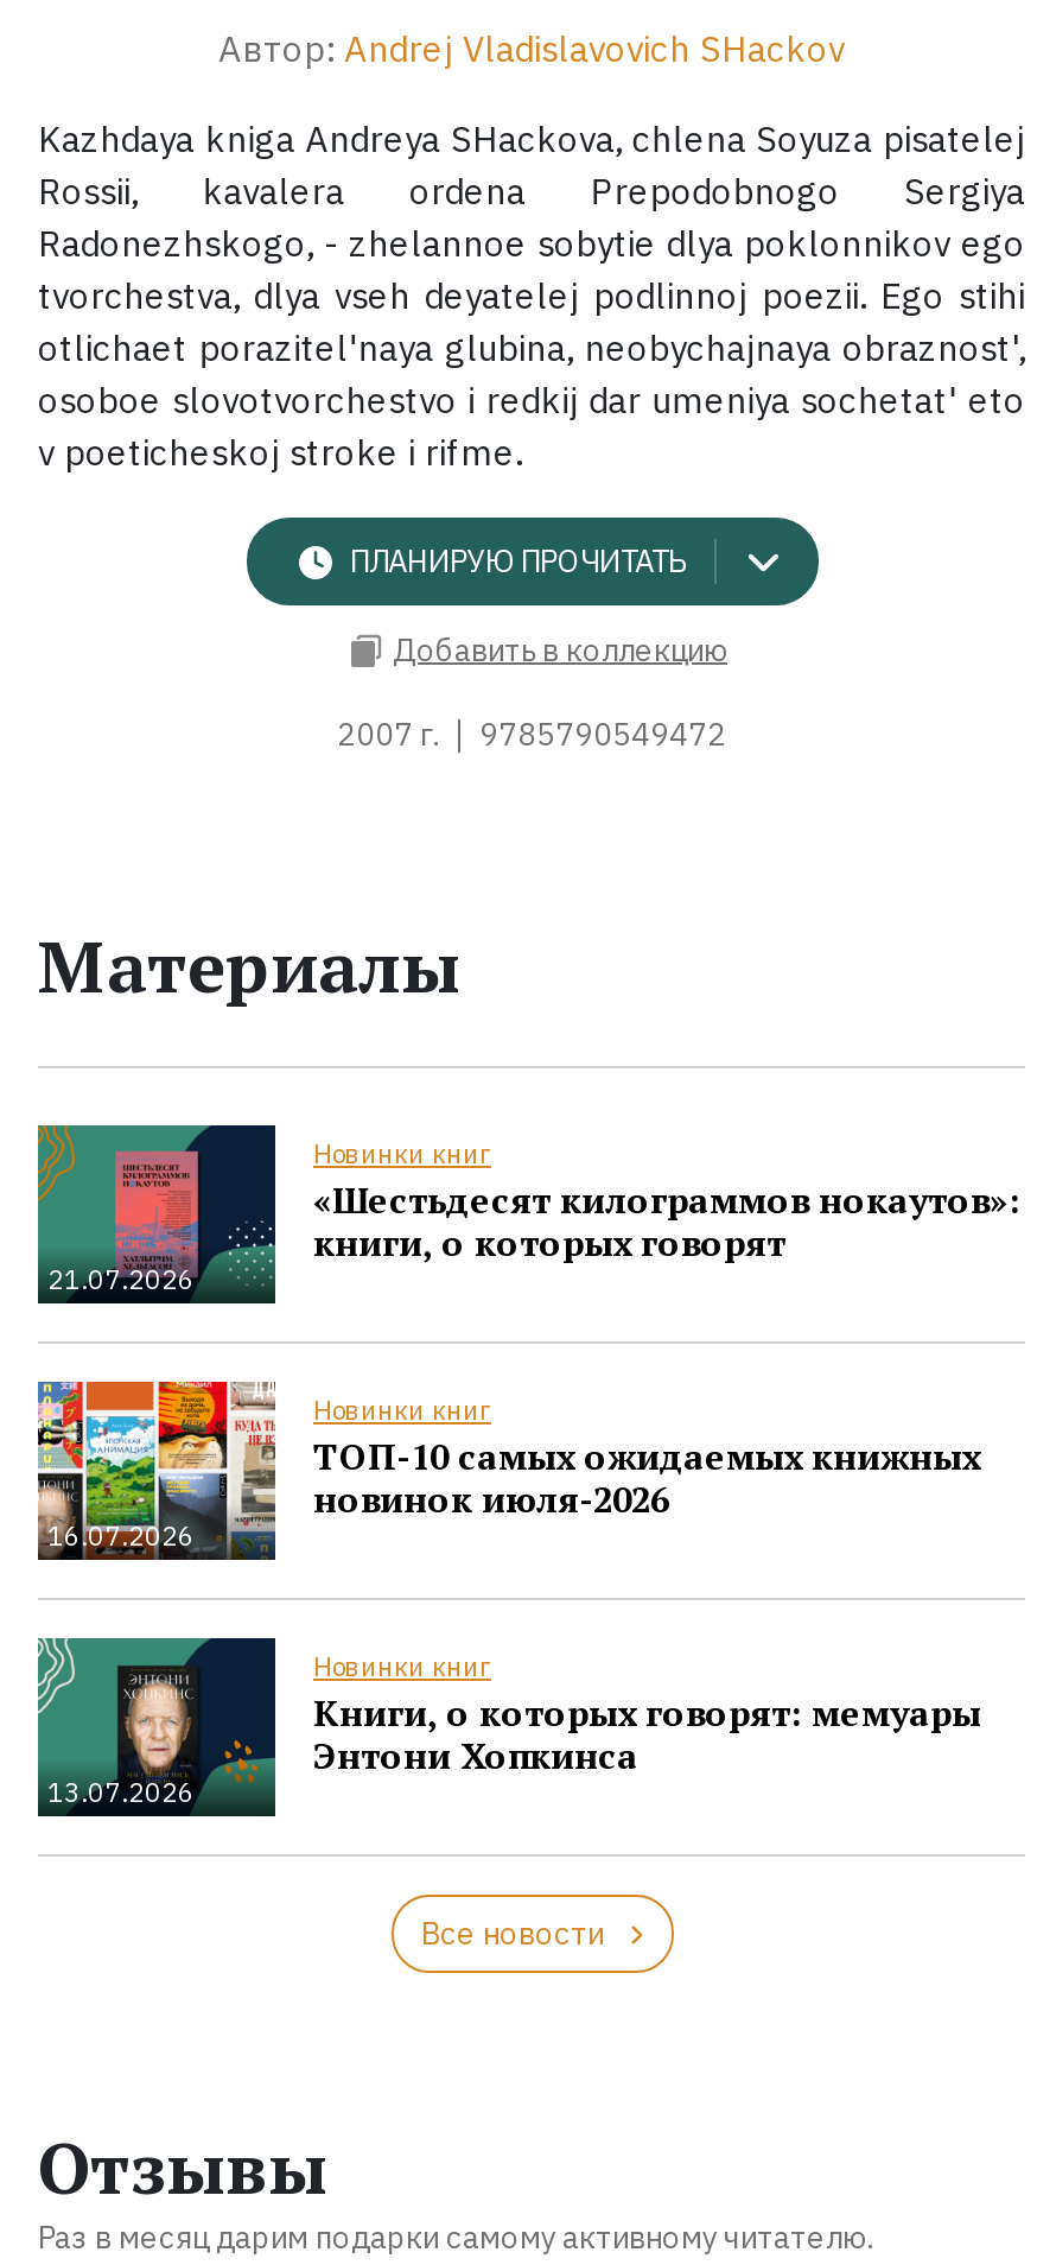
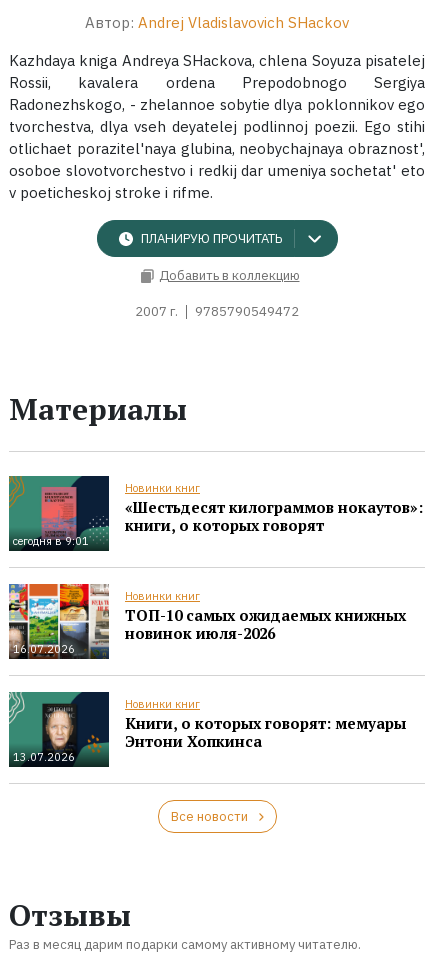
[47,1262,195,1296] 21.07.2026 -> [13,534,89,548] сегодня в 9:01

